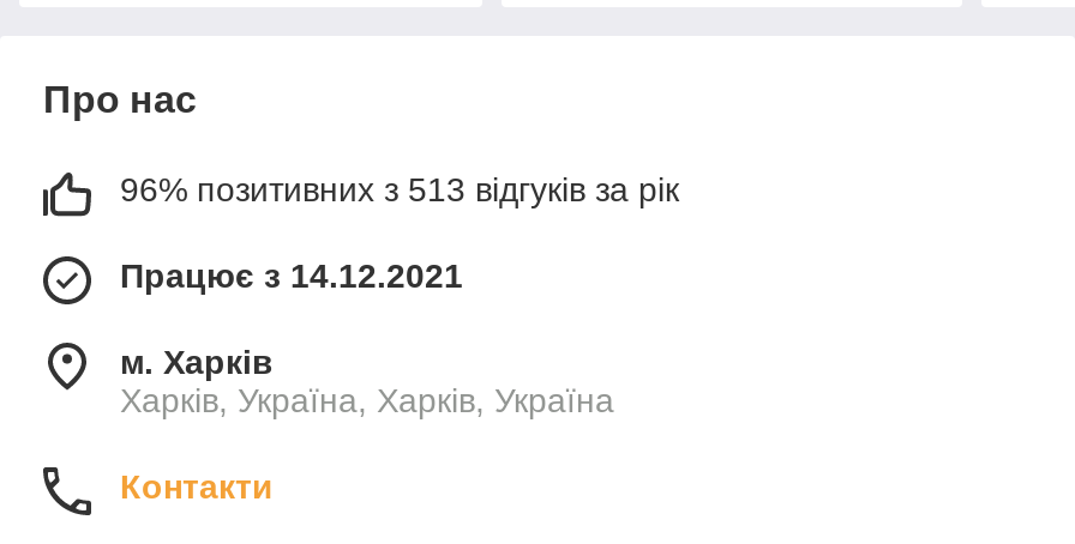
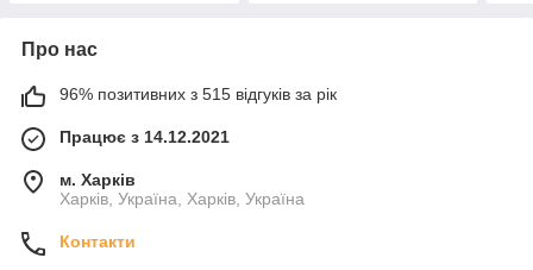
[120,171,679,209] 96% позитивних з 513 відгуків за рік -> [59,85,337,104] 96% позитивних з 515 відгуків за рік

